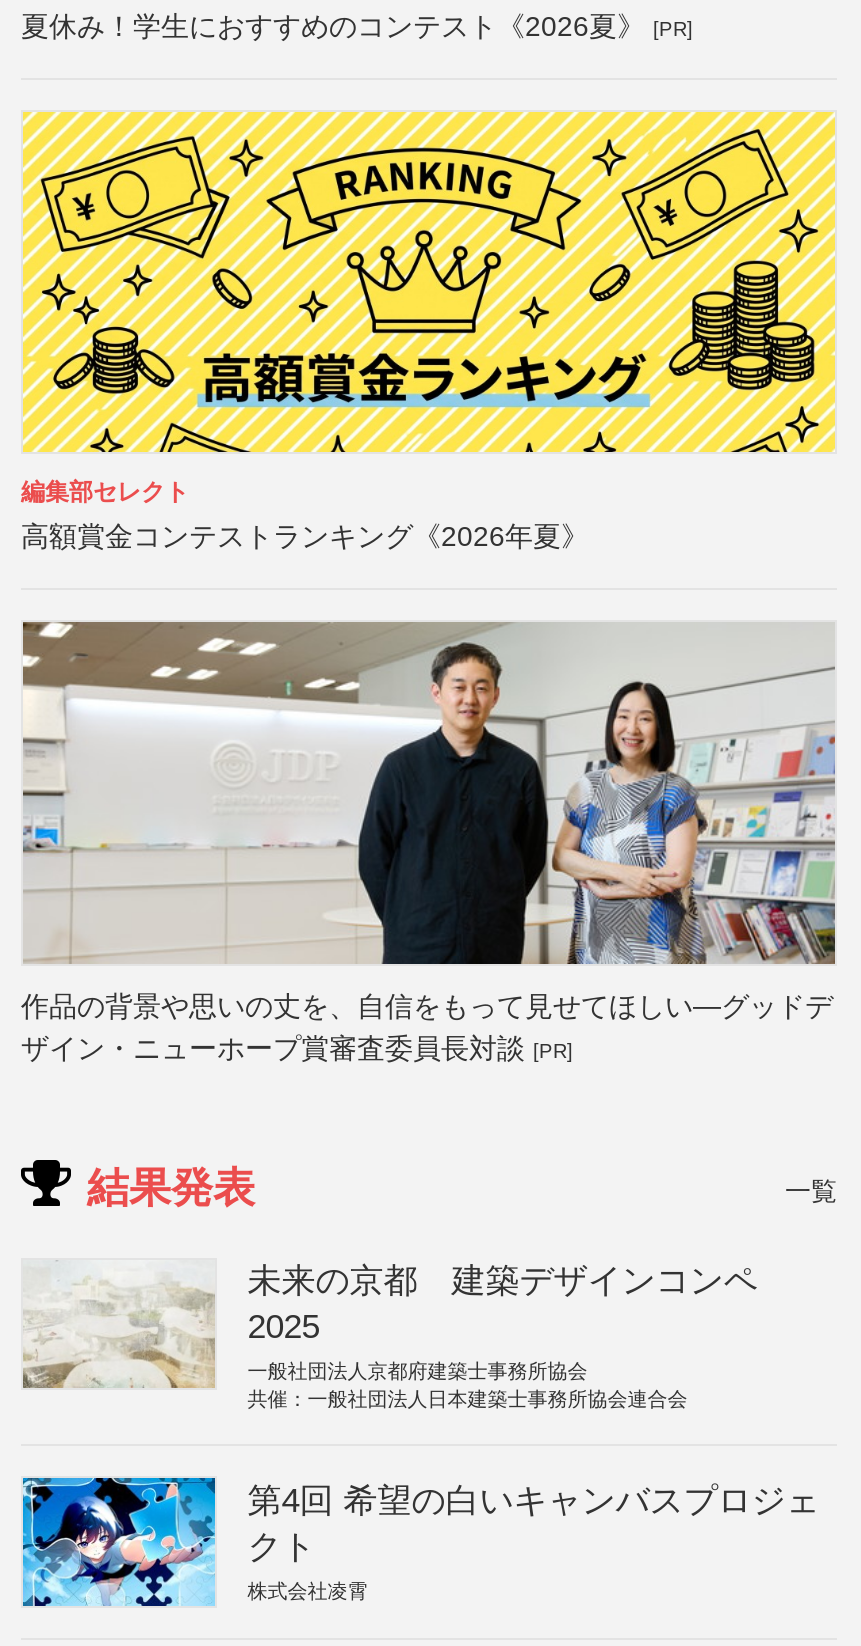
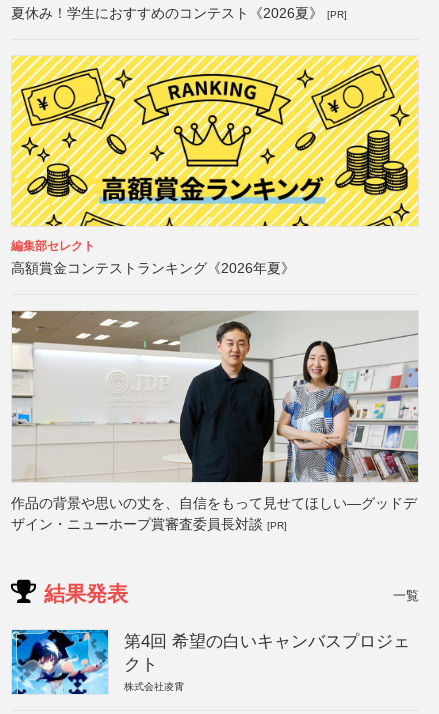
[21,1261,757,1409] [image] | 未来の京都 建築デザインコンペ | 2025 | 一般社団法人京都府建築士事務所協会 | 共催：一般社団法人日本建築士事務所協会連合会 -> none

